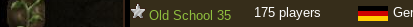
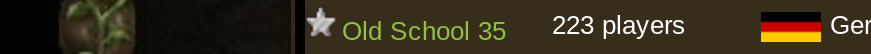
[148,5,320,23] Old School 35 175 players -> [342,10,686,46] Old School 35 223 players

